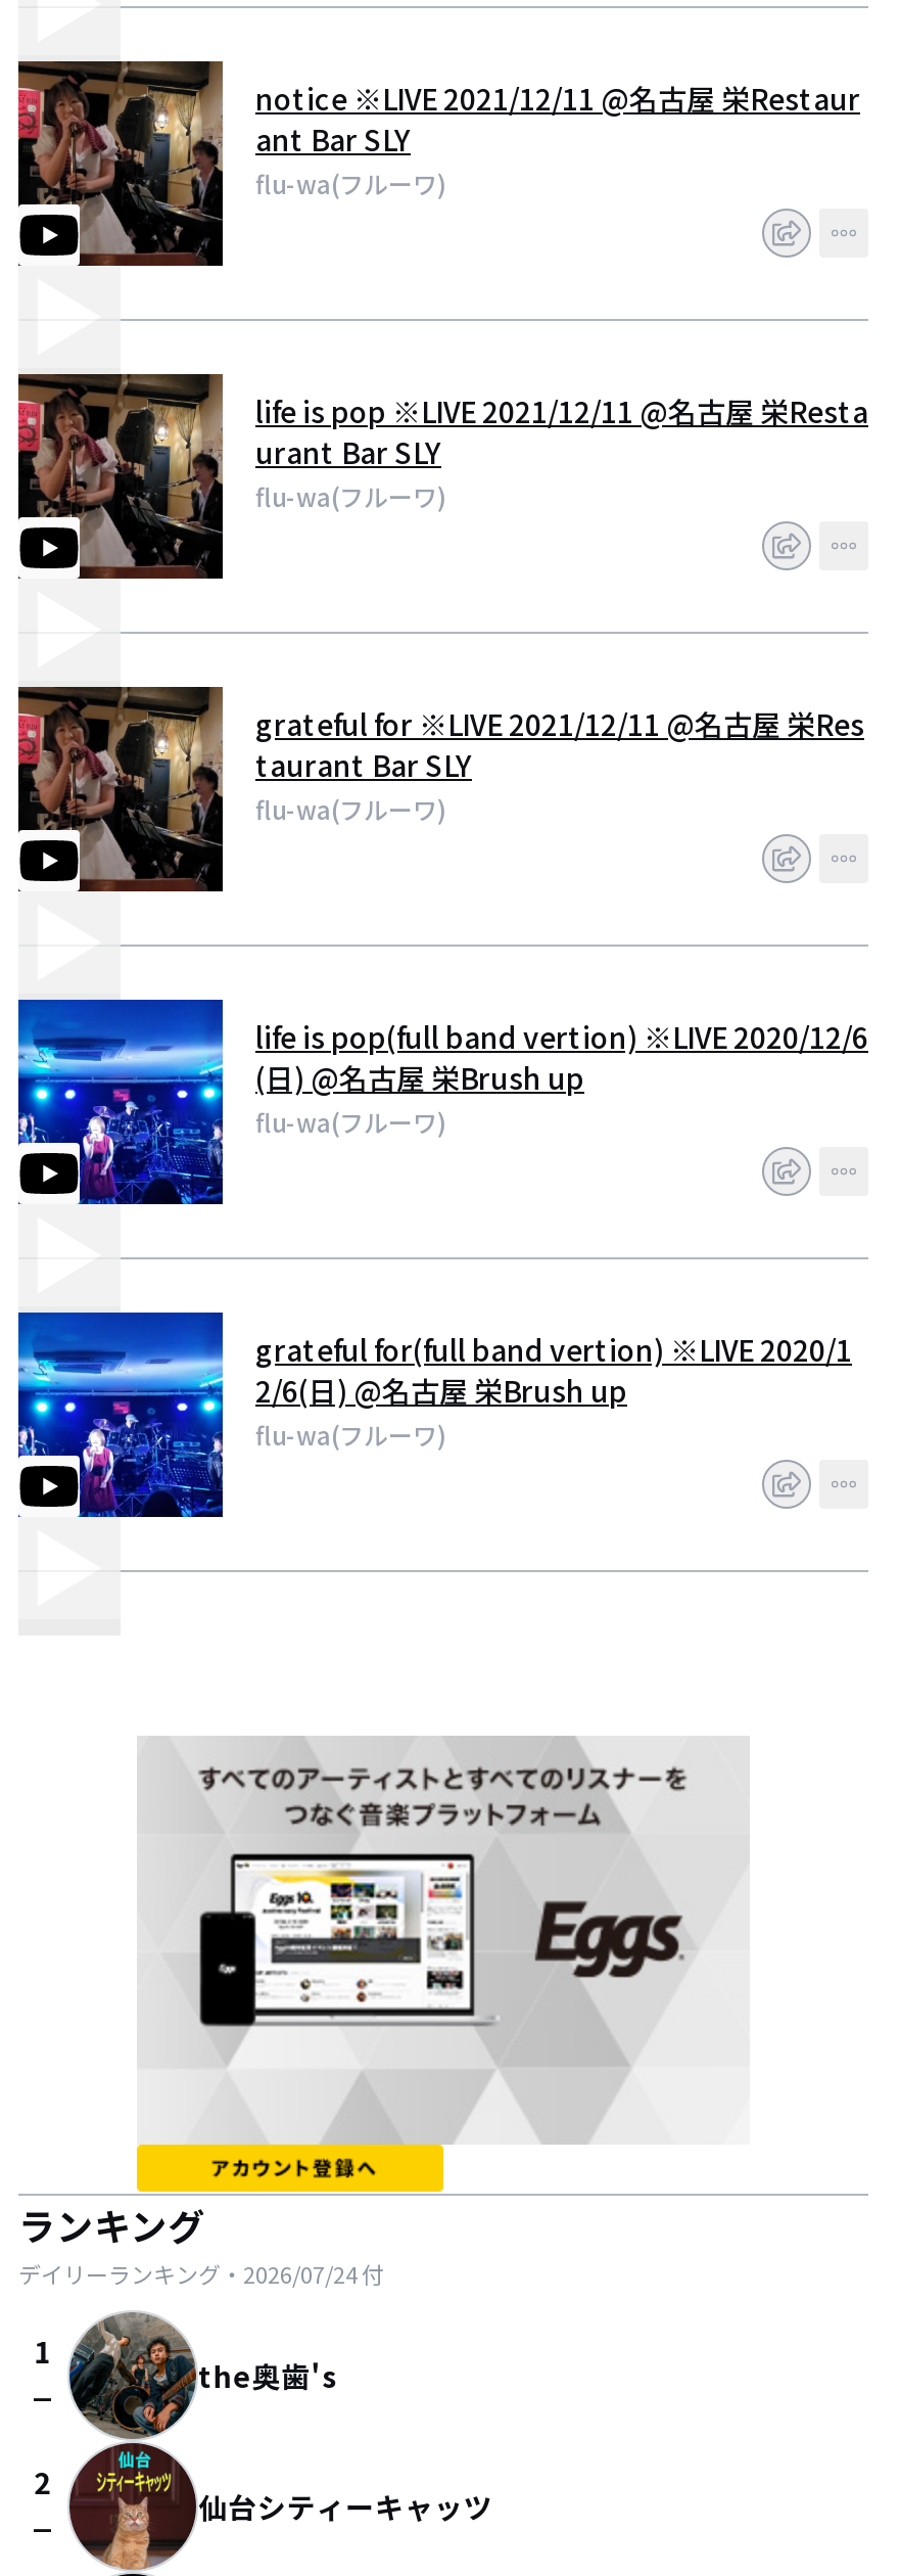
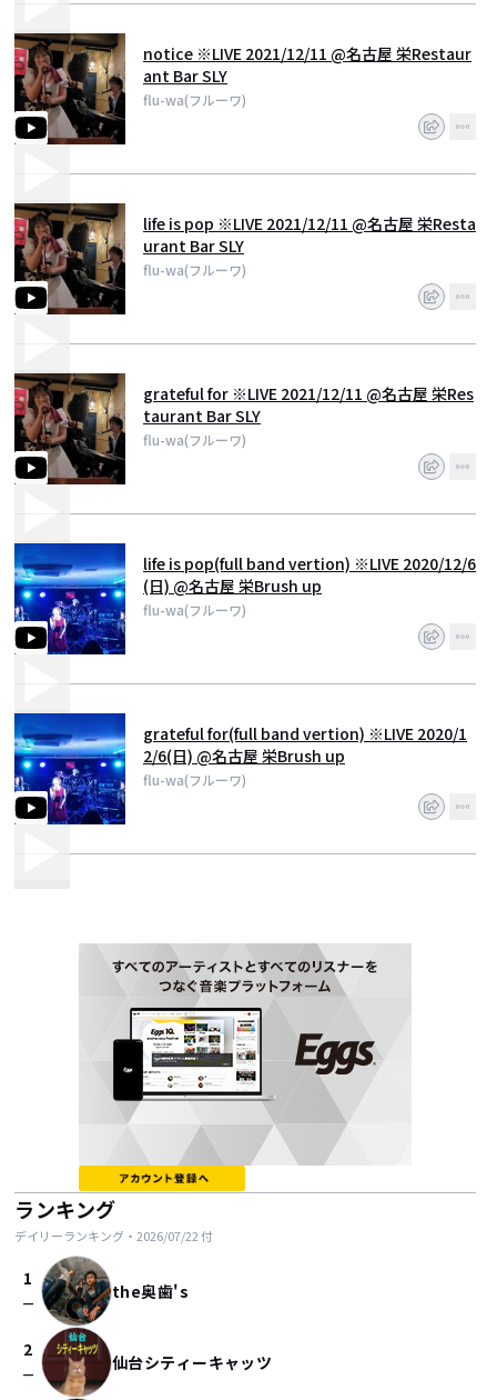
[18,2257,384,2290] デイリーランキング・2026/07/24付 -> [14,1227,213,1244] デイリーランキング・2026/07/22付

